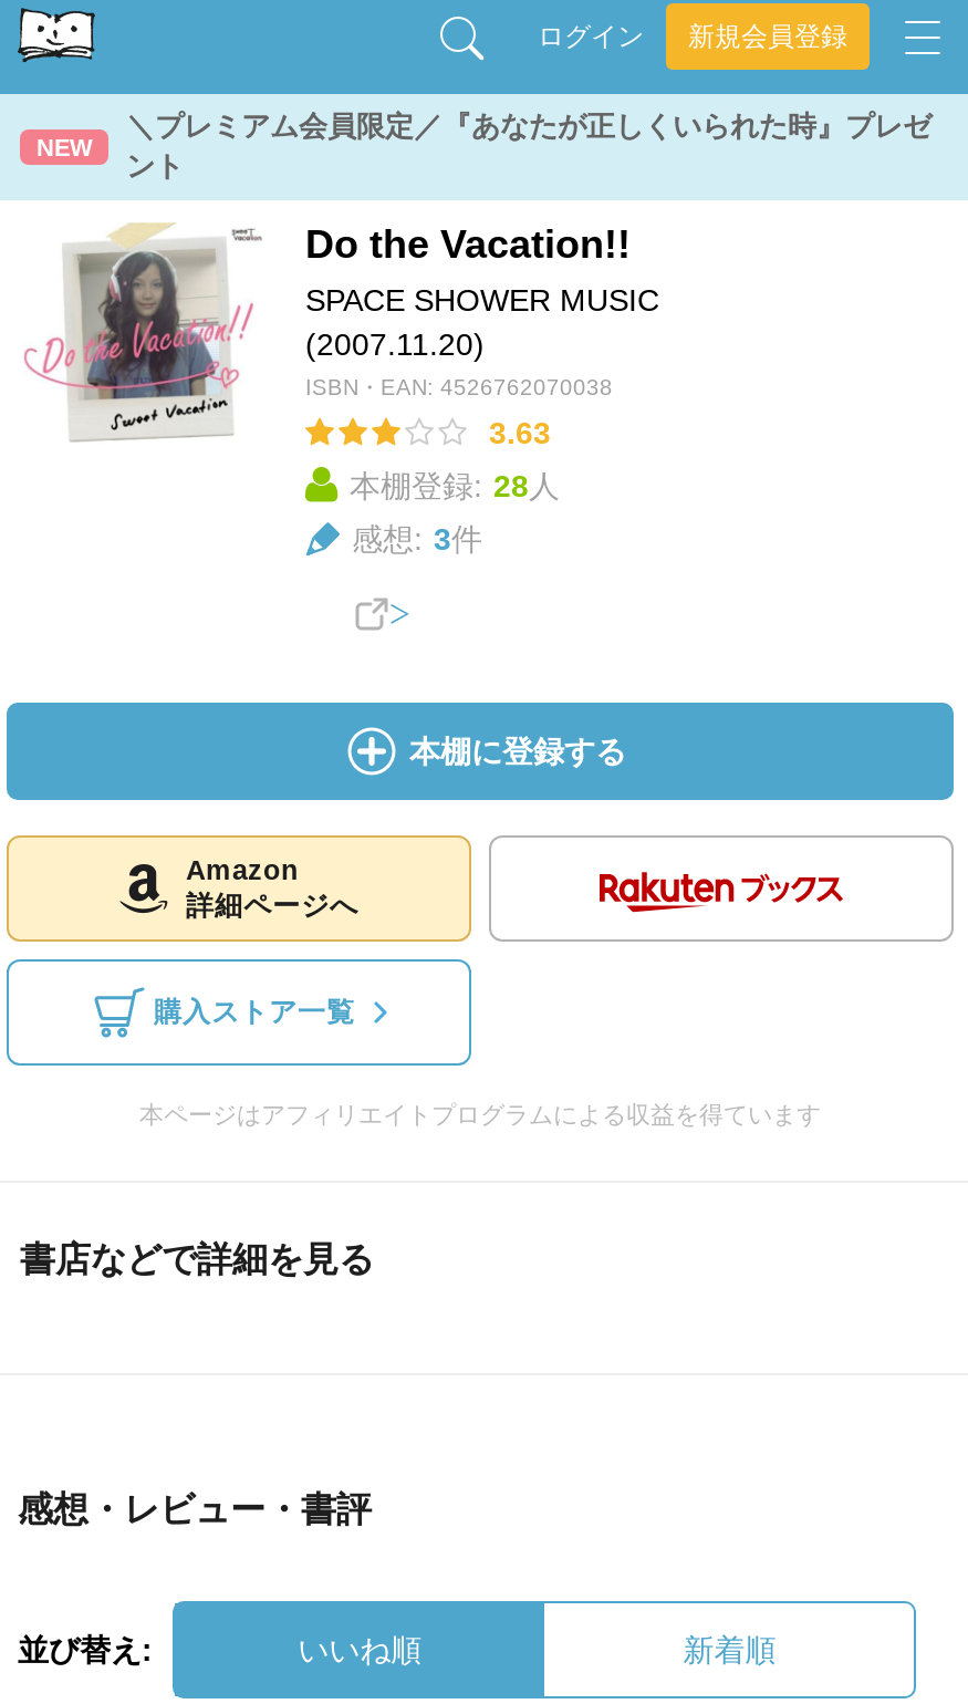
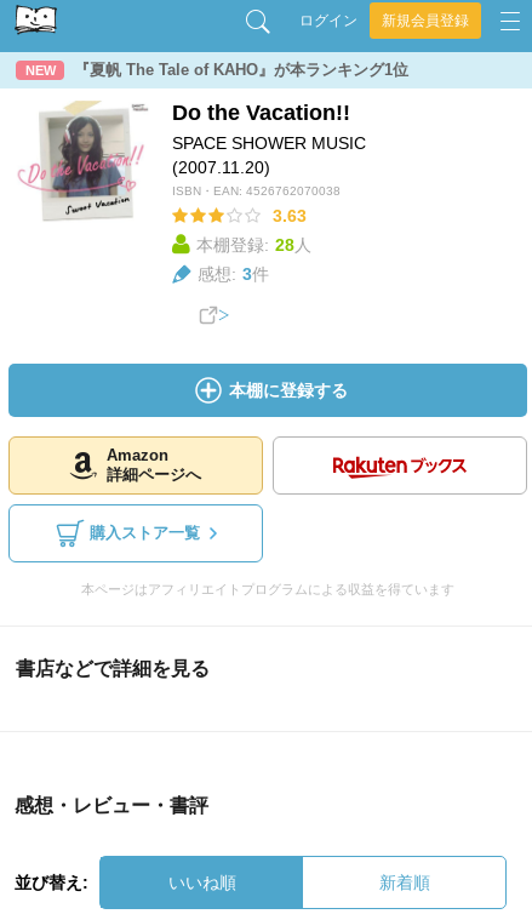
[126,110,931,183] ＼プレミアム会員限定／『あなたが正しくいられた時』プレゼ | ント -> [74,61,408,79] 『夏帆 The Tale of KAHO』が本ランキング1位

